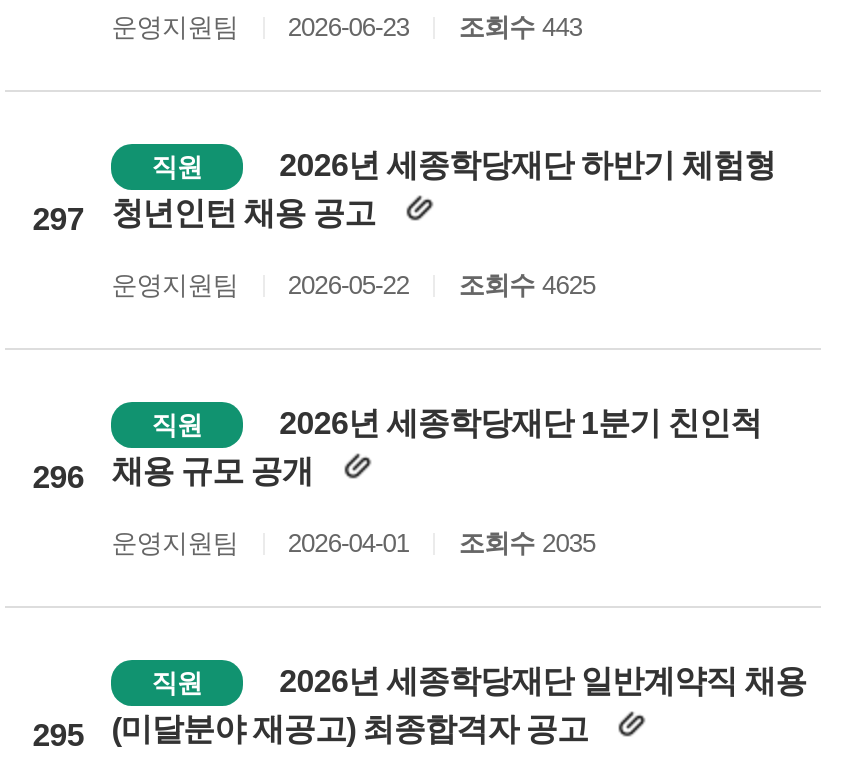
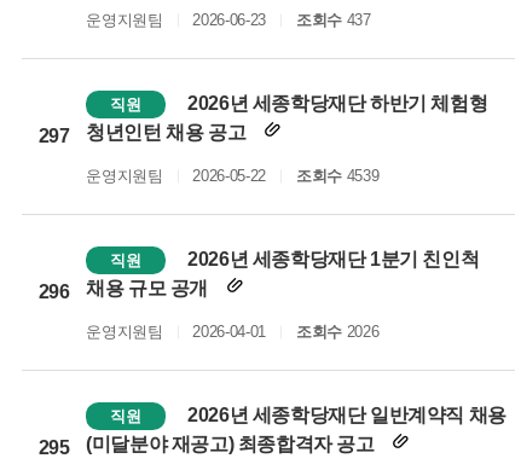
[111,12,582,42] 운영지원팀 2026-06-23 조회수 443 -> [86,11,371,29] 운영지원팀 2026-06-23 조회수 437
[111,270,595,300] 운영지원팀 2026-05-22 조회수 4625 -> [86,167,379,185] 운영지원팀 2026-05-22 조회수 4539
[111,528,595,558] 운영지원팀 2026-04-01 조회수 2035 -> [86,323,379,341] 운영지원팀 2026-04-01 조회수 2026

